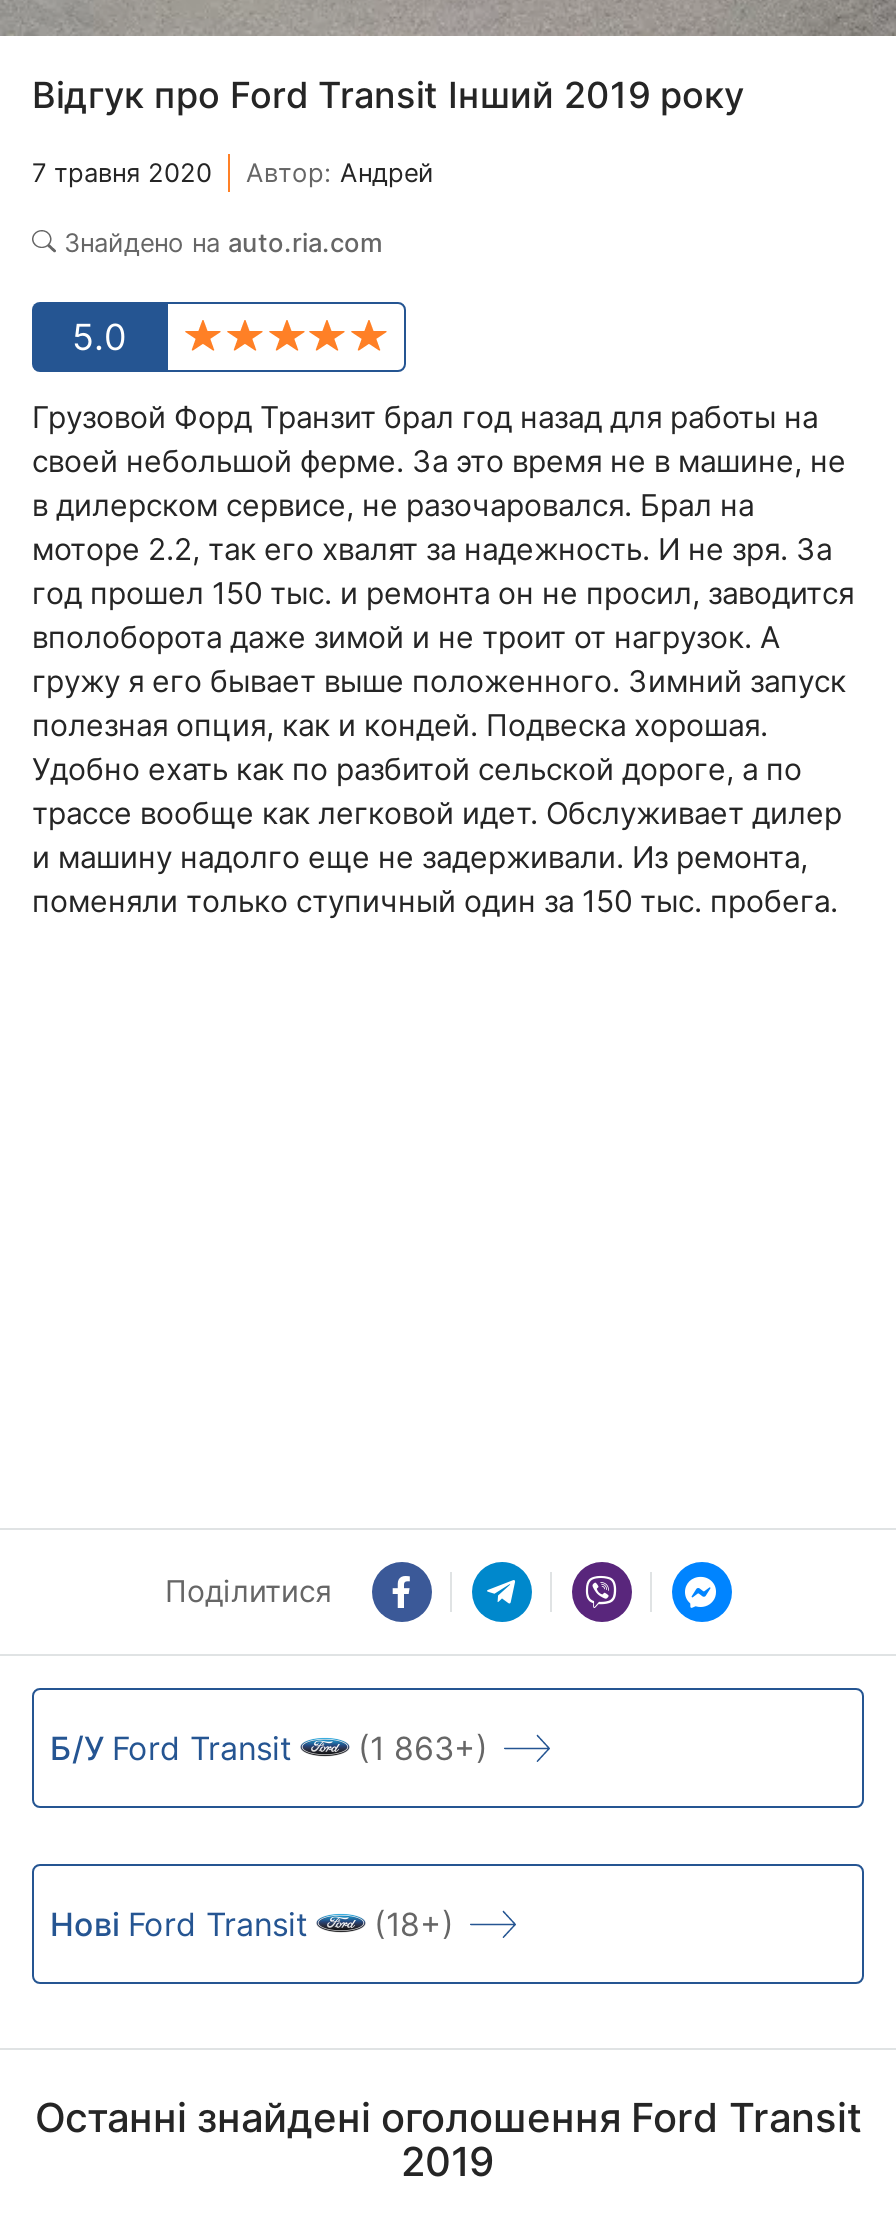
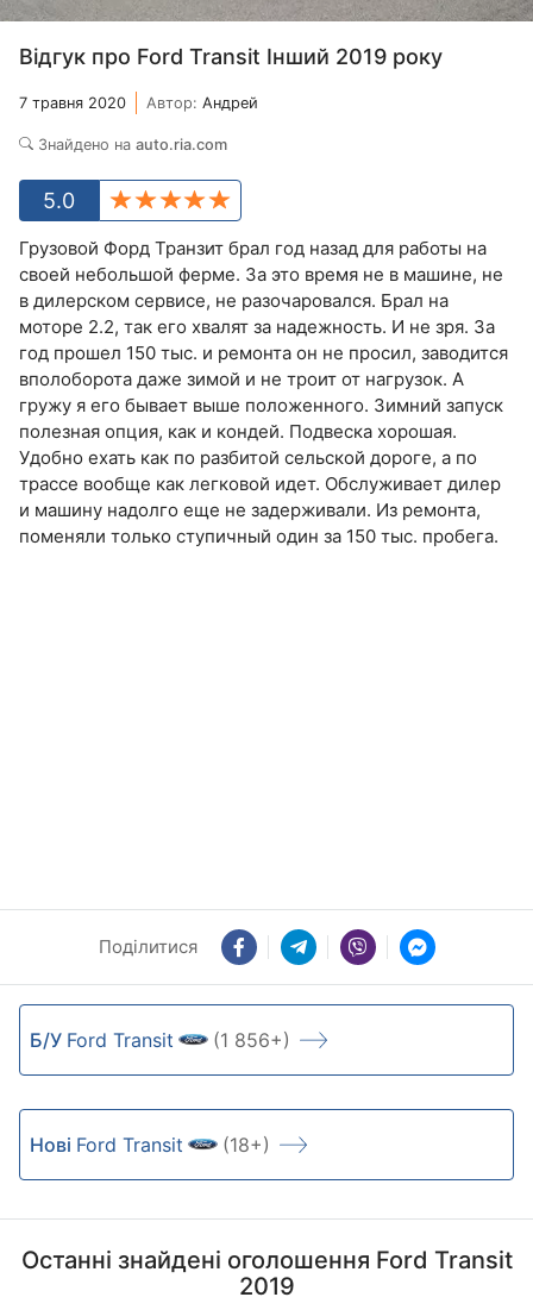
[50,1727,488,1767] Б/У Ford Transit (1 863+) -> [30,1028,290,1051] Б/У Ford Transit (1 856+)

